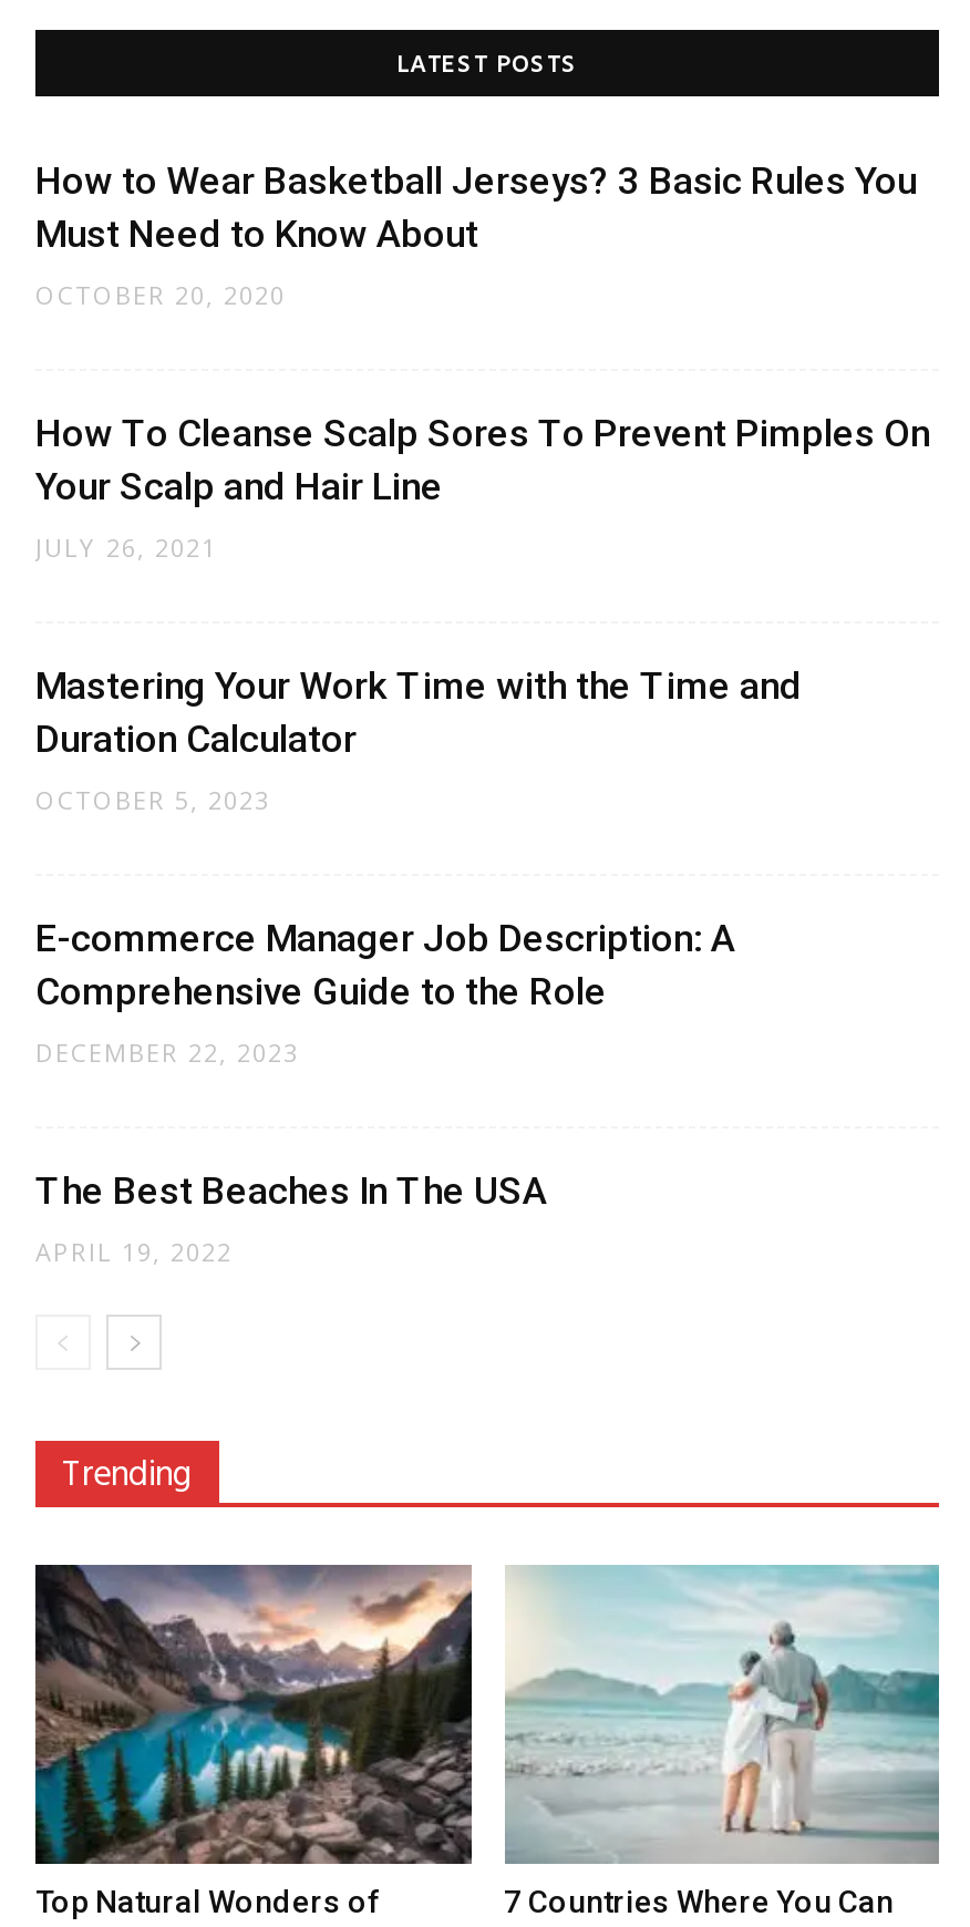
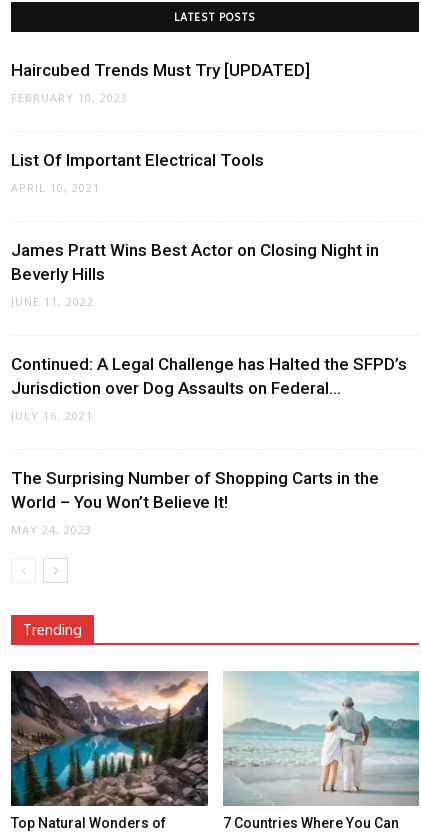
[35,159,917,256] How to Wear Basketball Jerseys? 3 Basic Rules You | Must Need to Know About -> [11,60,310,80] Haircubed Trends Must Try [UPDATED]
[35,278,286,311] OCTOBER 20, 2020 -> [11,90,128,105] FEBRUARY 10, 2023
[35,411,930,509] How To Cleanse Scalp Sores To Prevent Pimples On | Your Scalp and Hair Line -> [11,150,264,170] List Of Important Electrical Tools
[35,531,217,564] JULY 26, 2021 -> [11,180,100,195] APRIL 10, 2021
[35,664,802,761] Mastering Your Work Time with the Time and | Duration Calculator -> [11,240,379,284] James Pratt Wins Best Actor on Closing Night in | Beverly Hills
[35,783,270,816] OCTOBER 5, 2023 -> [11,294,94,309] JUNE 11, 2022
[35,916,735,1014] E-commerce Manager Job Description: A | Comprehensive Guide to the Role -> [11,354,407,398] Continued: A Legal Challenge has Halted the SFPD’s | Jurisdiction over Dog Assaults on Federal...
[35,1036,299,1069] DECEMBER 22, 2023 -> [11,408,93,423] JULY 16, 2021
[35,1169,547,1213] The Best Beaches In The USA -> [11,468,379,512] The Surprising Number of Shopping Carts in the | World – You Won’t Believe It!
[35,1235,233,1268] APRIL 19, 2022 -> [11,522,92,537] MAY 24, 2023

